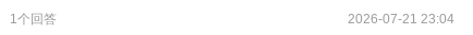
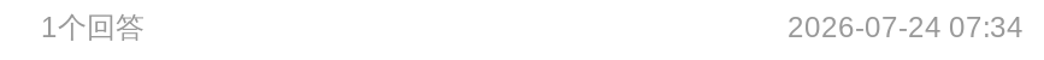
[348,12,454,27] 2026-07-21 23:04 -> [788,11,1024,44] 2026-07-24 07:34

